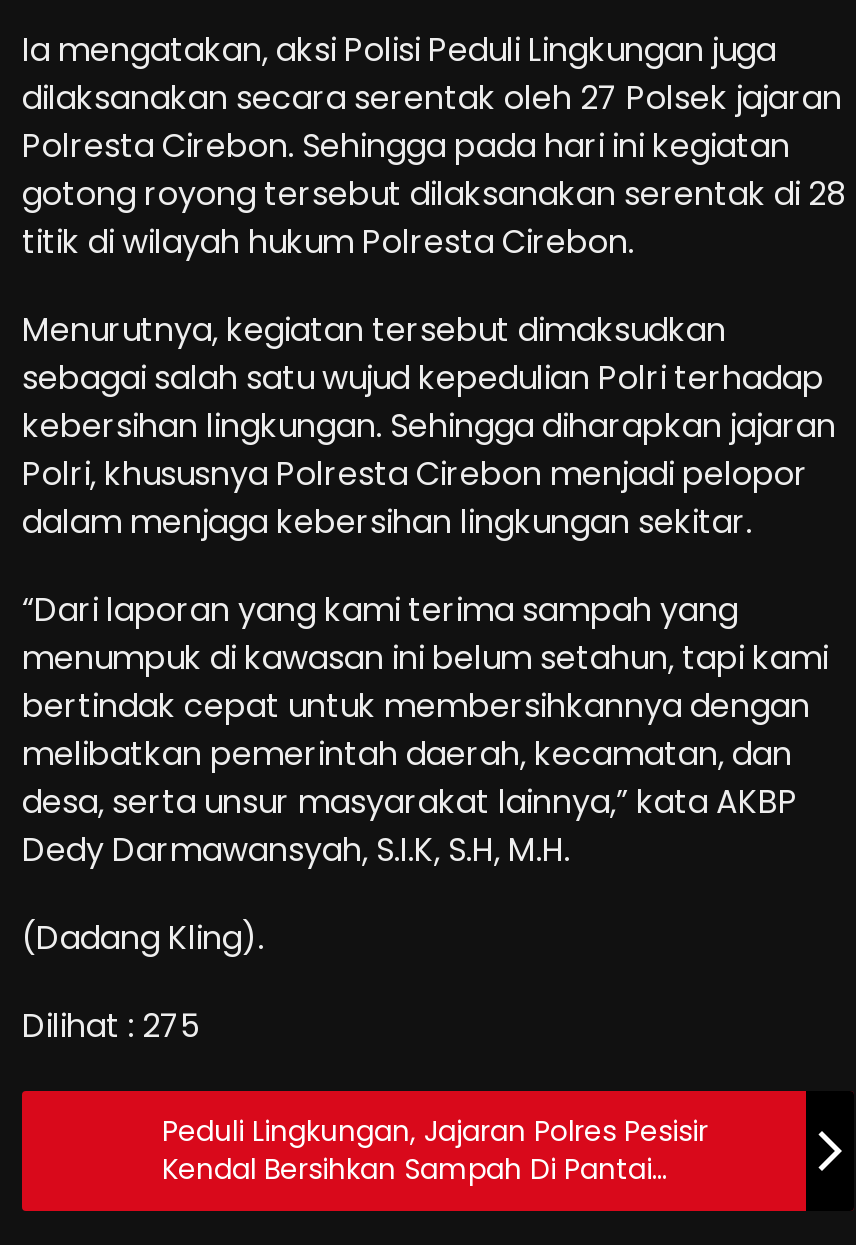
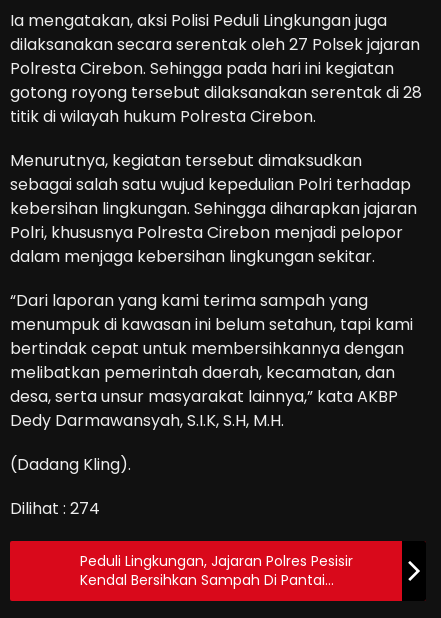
[22,1003,200,1049] Dilihat : 275 -> [10,497,100,520] Dilihat : 274

